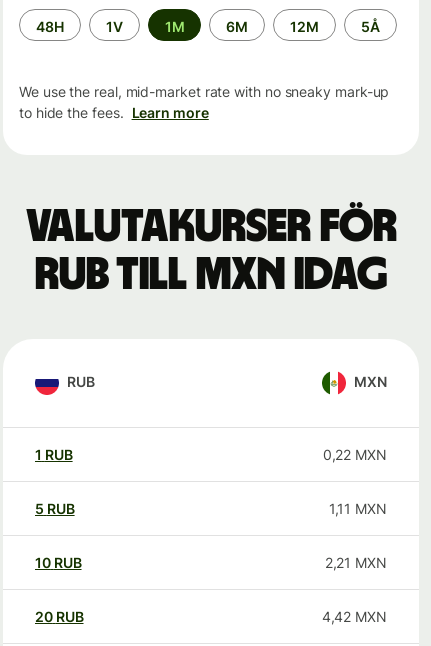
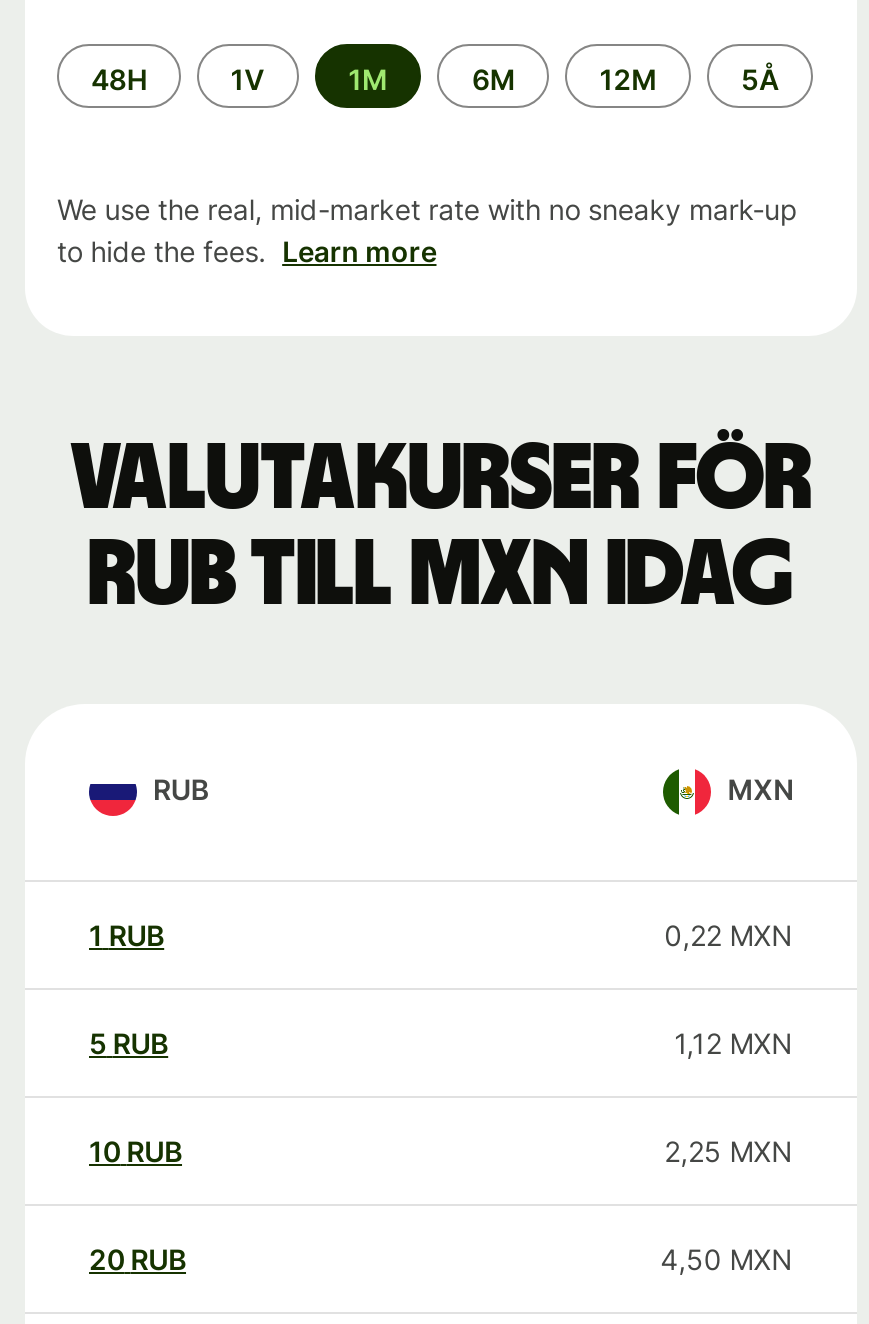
[329,500,387,517] 1,11 MXN -> [674,1026,793,1060] 1,12 MXN
[325,554,387,571] 2,21 MXN -> [664,1134,793,1168] 2,25 MXN
[322,608,387,625] 4,42 MXN -> [660,1242,793,1276] 4,50 MXN

